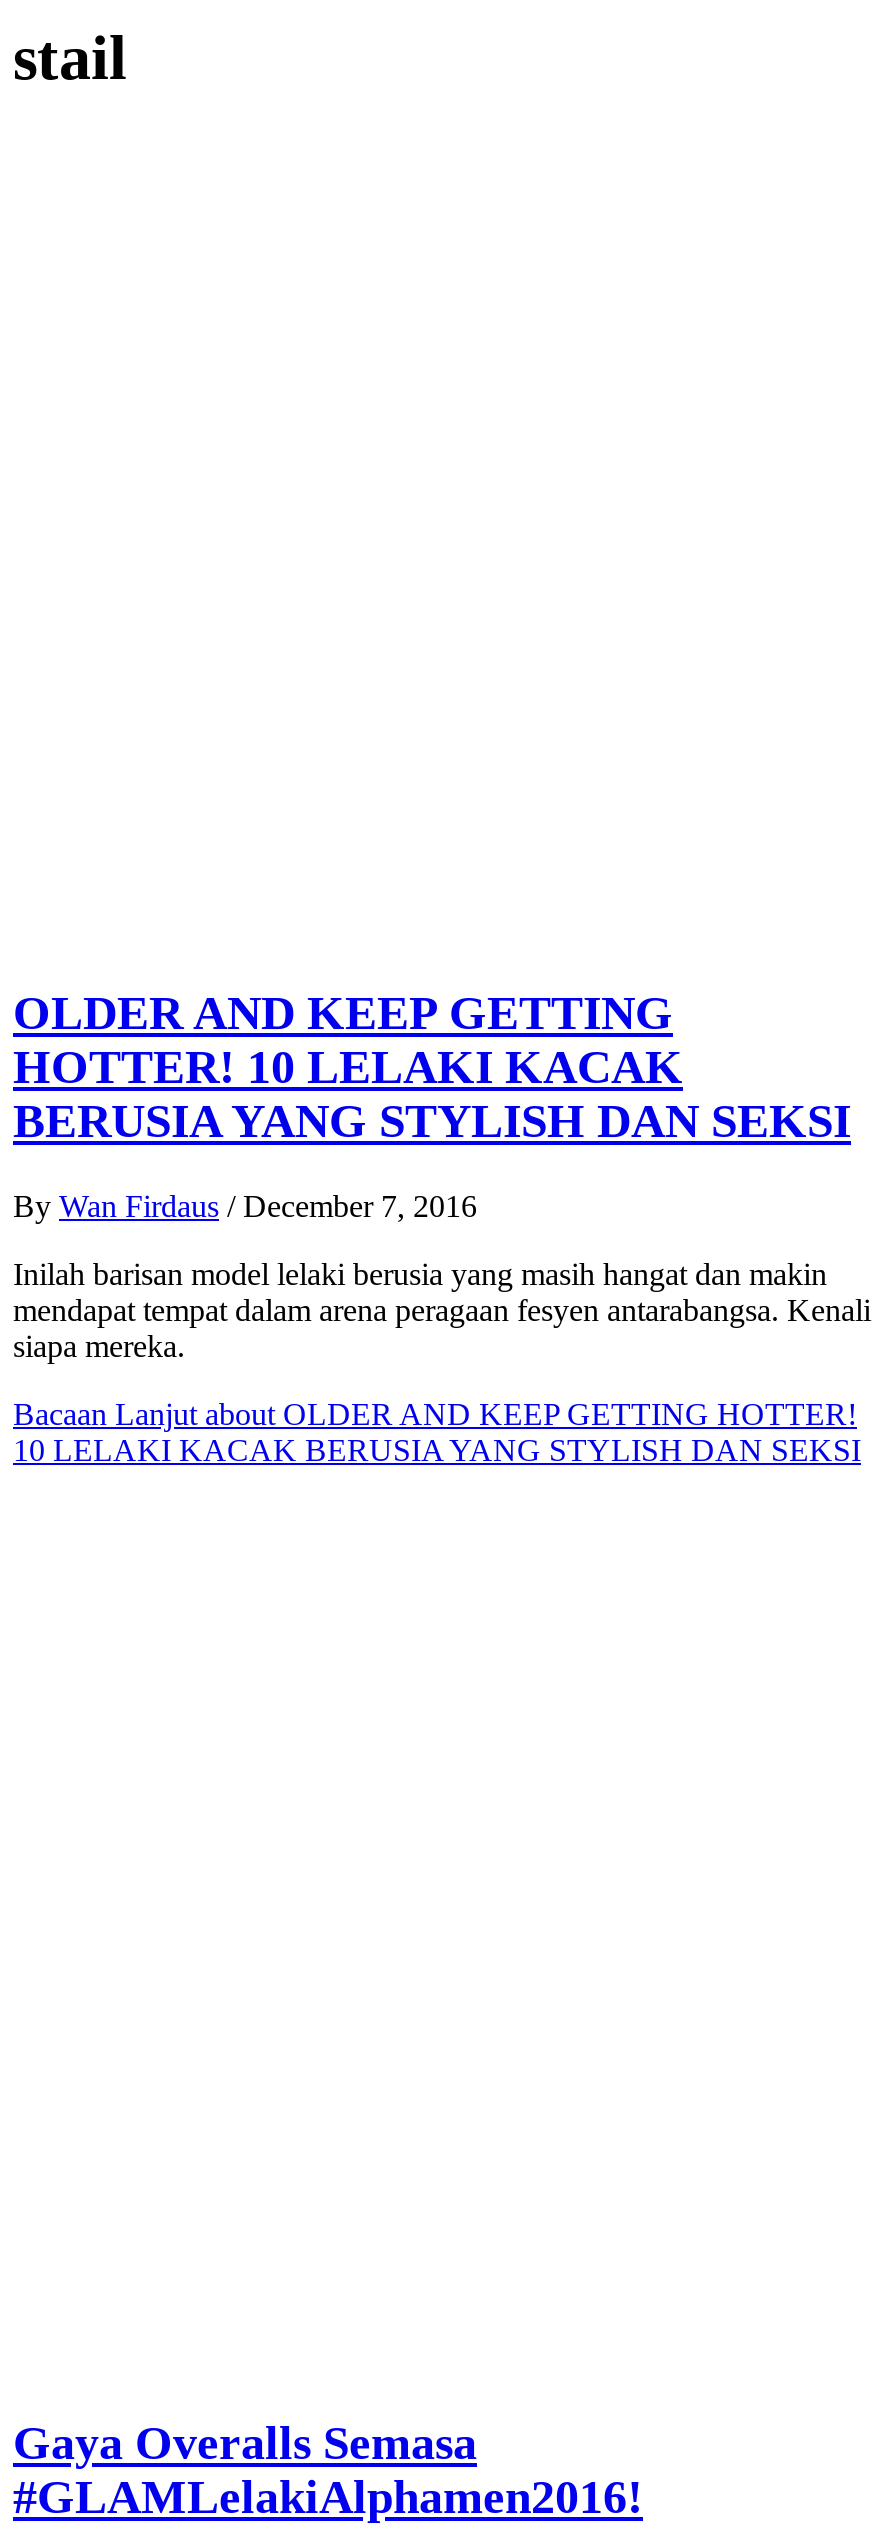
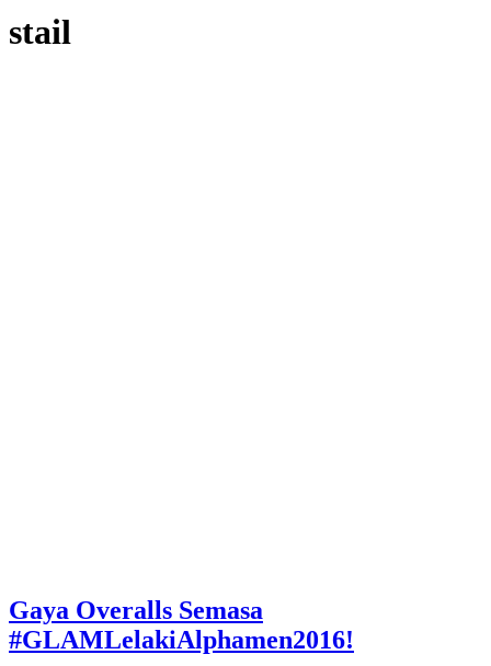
[13,987,871,1466] OLDER AND KEEP GETTING | HOTTER! 10 LELAKI KACAK | BERUSIA YANG STYLISH DAN SEKSI | By Wan Firdaus / December 7, 2016 | Inilah barisan model lelaki berusia yang masih hangat dan makin | mendapat tempat dalam arena peragaan fesyen antarabangsa. Kenali | siapa mereka. | Bacaan Lanjut about OLDER AND KEEP GETTING HOTTER! | 10 LELAKI KACAK BERUSIA YANG STYLISH DAN SEKSI -> none

